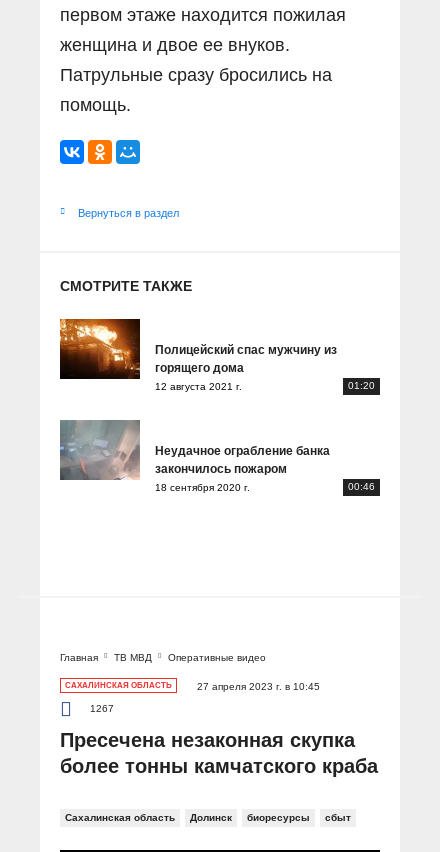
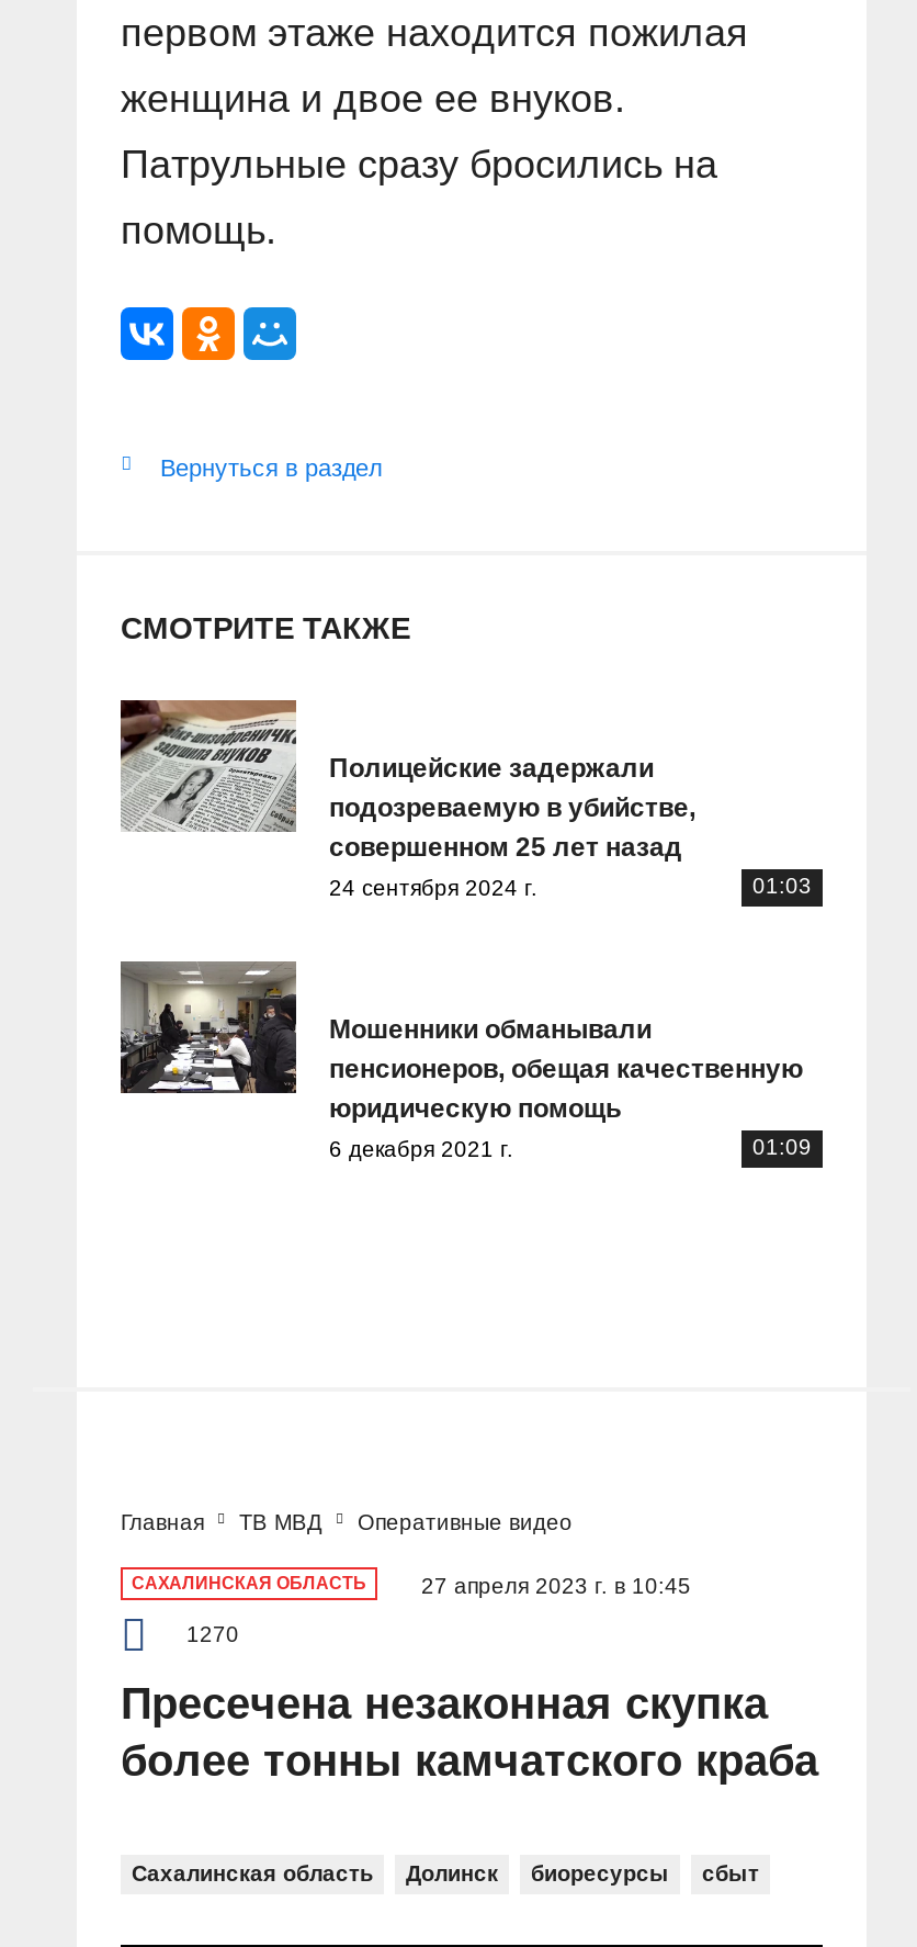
[59,318,375,391] [image] | Полицейский спас мужчину из | горящего дома | 12 августа 2021 г. | 01:20 -> [118,698,812,899] [image] | Полицейские задержали | подозреваемую в убийстве, | совершенном 25 лет назад | 24 сентября 2024 г. | 01:03
[60,419,375,492] [image] | Неудачное ограбление банка | закончилось пожаром | 18 сентября 2020 г. | 00:46 -> [118,959,812,1160] [image] | Мошенники обманывали | пенсионеров, обещая качественную | юридическую помощь | 6 декабря 2021 г. | 01:09
[90,703,114,714] 1267 -> [186,1622,239,1646] 1270

